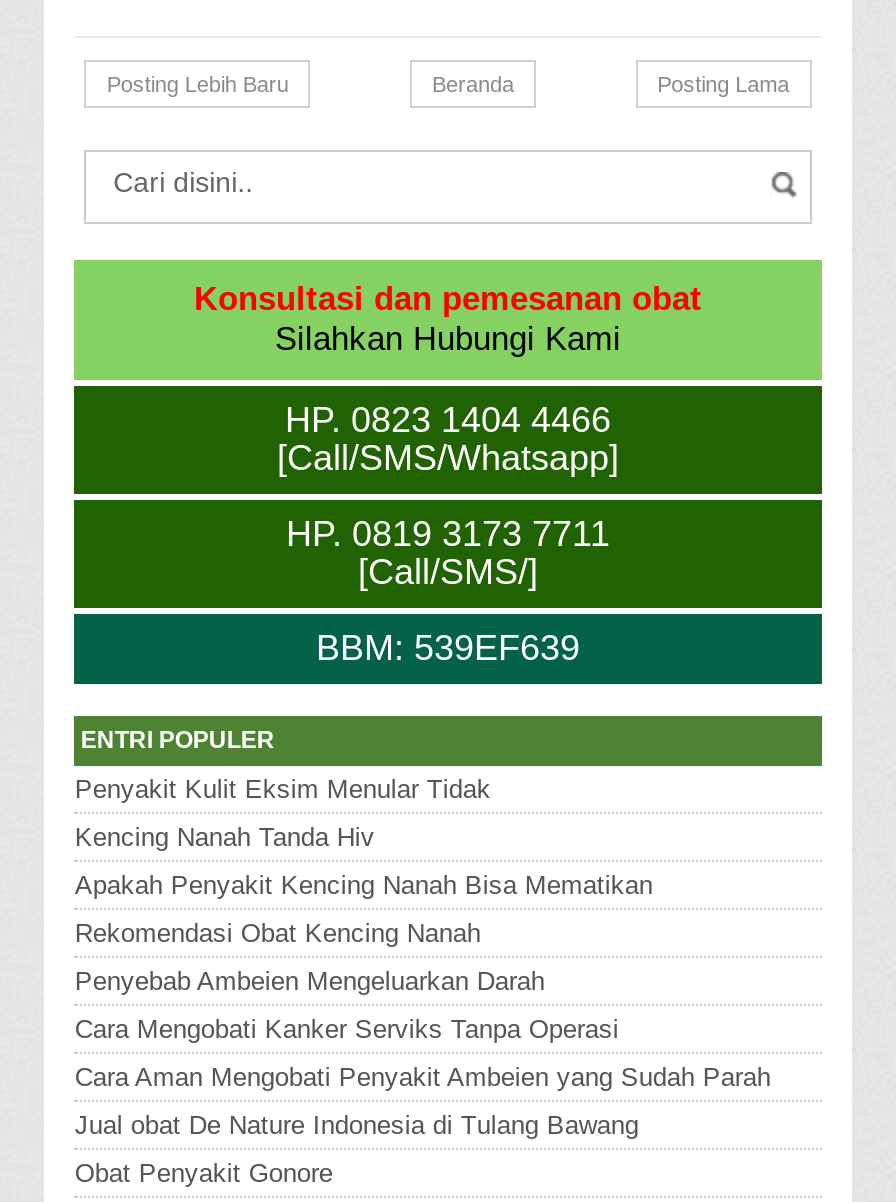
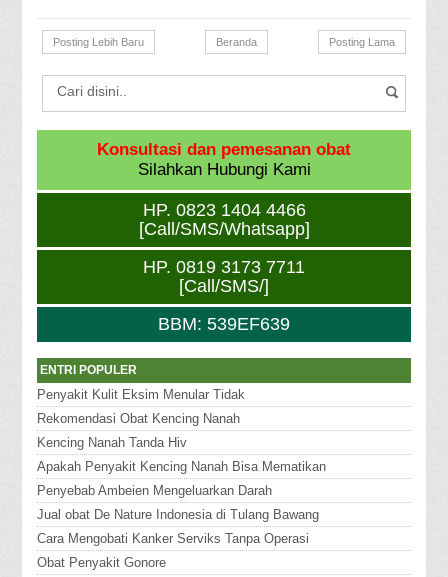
moved [75,821,653,899] -> [37,435,326,474]: Kencing Nanah Tanda Hiv | Apakah Penyakit Kencing Nanah Bisa Mematikan
moved [75,917,481,947] -> [37,411,240,426]: Rekomendasi Obat Kencing Nanah
moved [75,1013,619,1043] -> [37,531,309,546]: Cara Mengobati Kanker Serviks Tanpa Operasi
[75,1061,771,1091] Cara Aman Mengobati Penyakit Ambeien yang Sudah Parah -> none
moved [75,1109,639,1139] -> [37,507,319,522]: Jual obat De Nature Indonesia di Tulang Bawang

